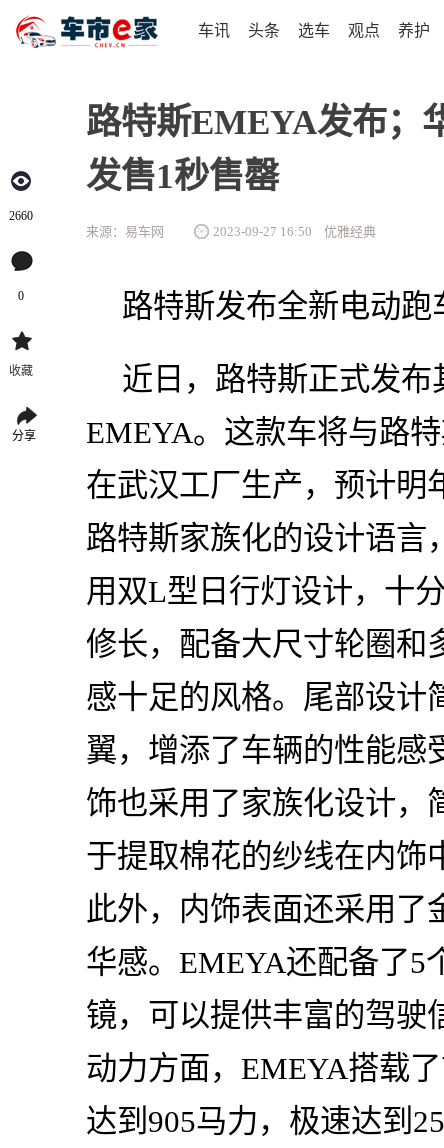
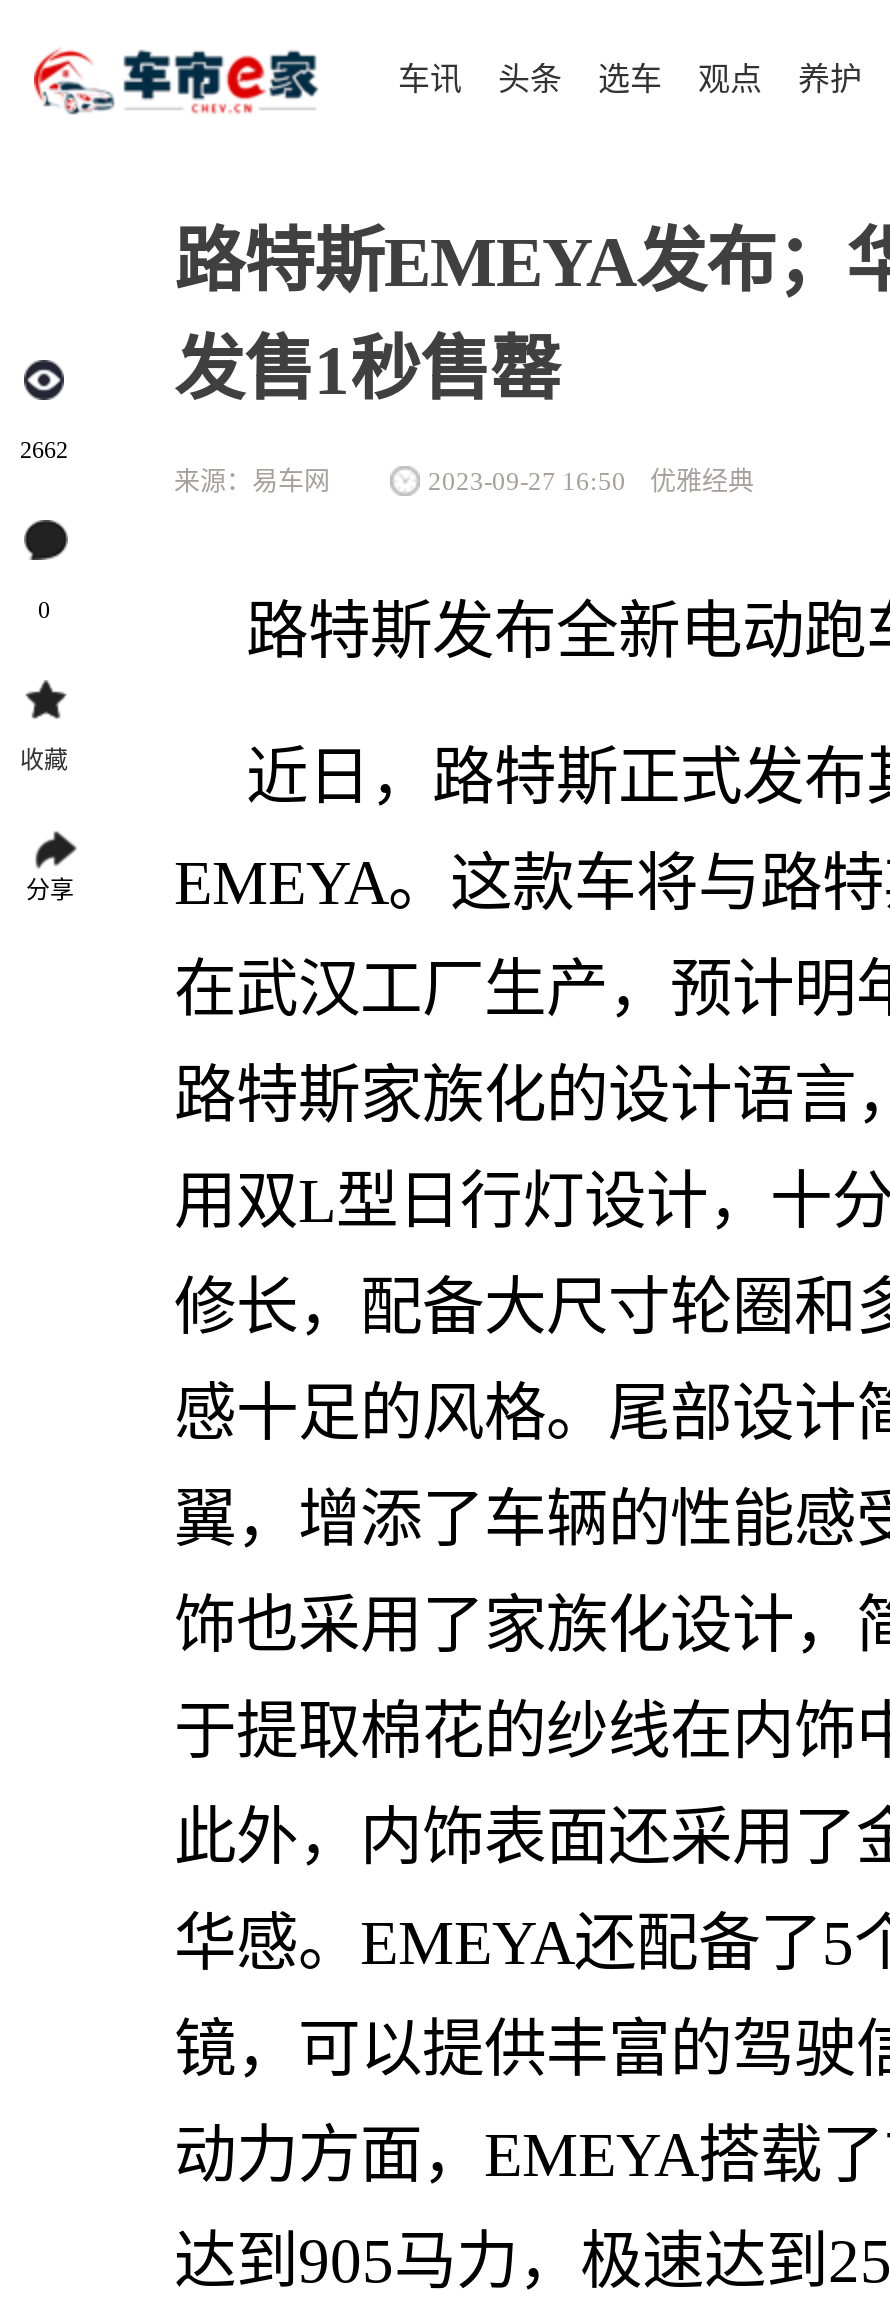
[9,209,33,223] 2660 -> [20,436,68,464] 2662

